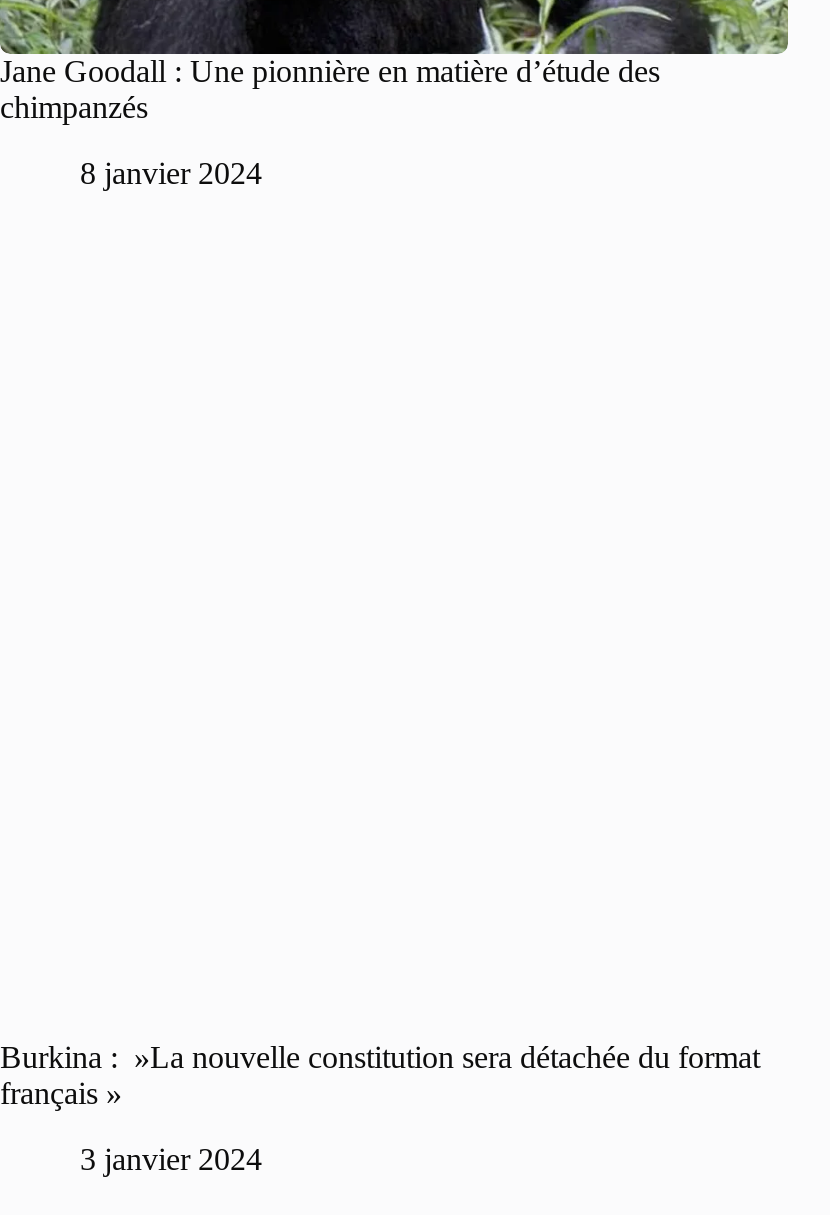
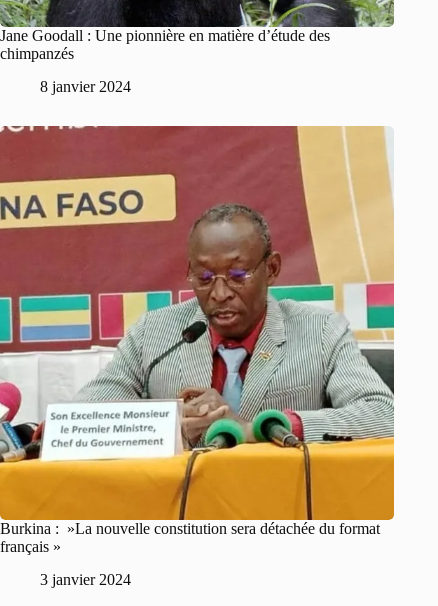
none -> [3,125,395,521] [image]

